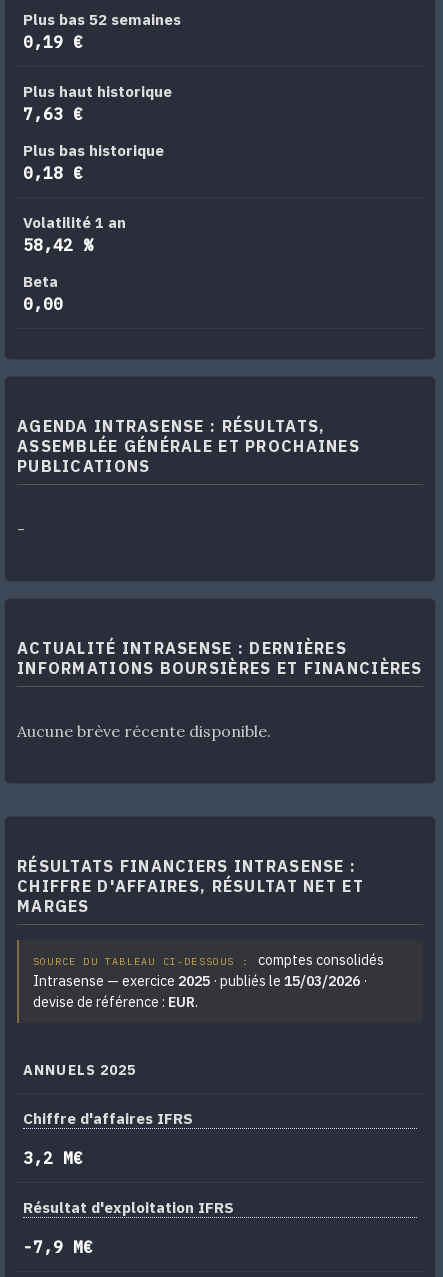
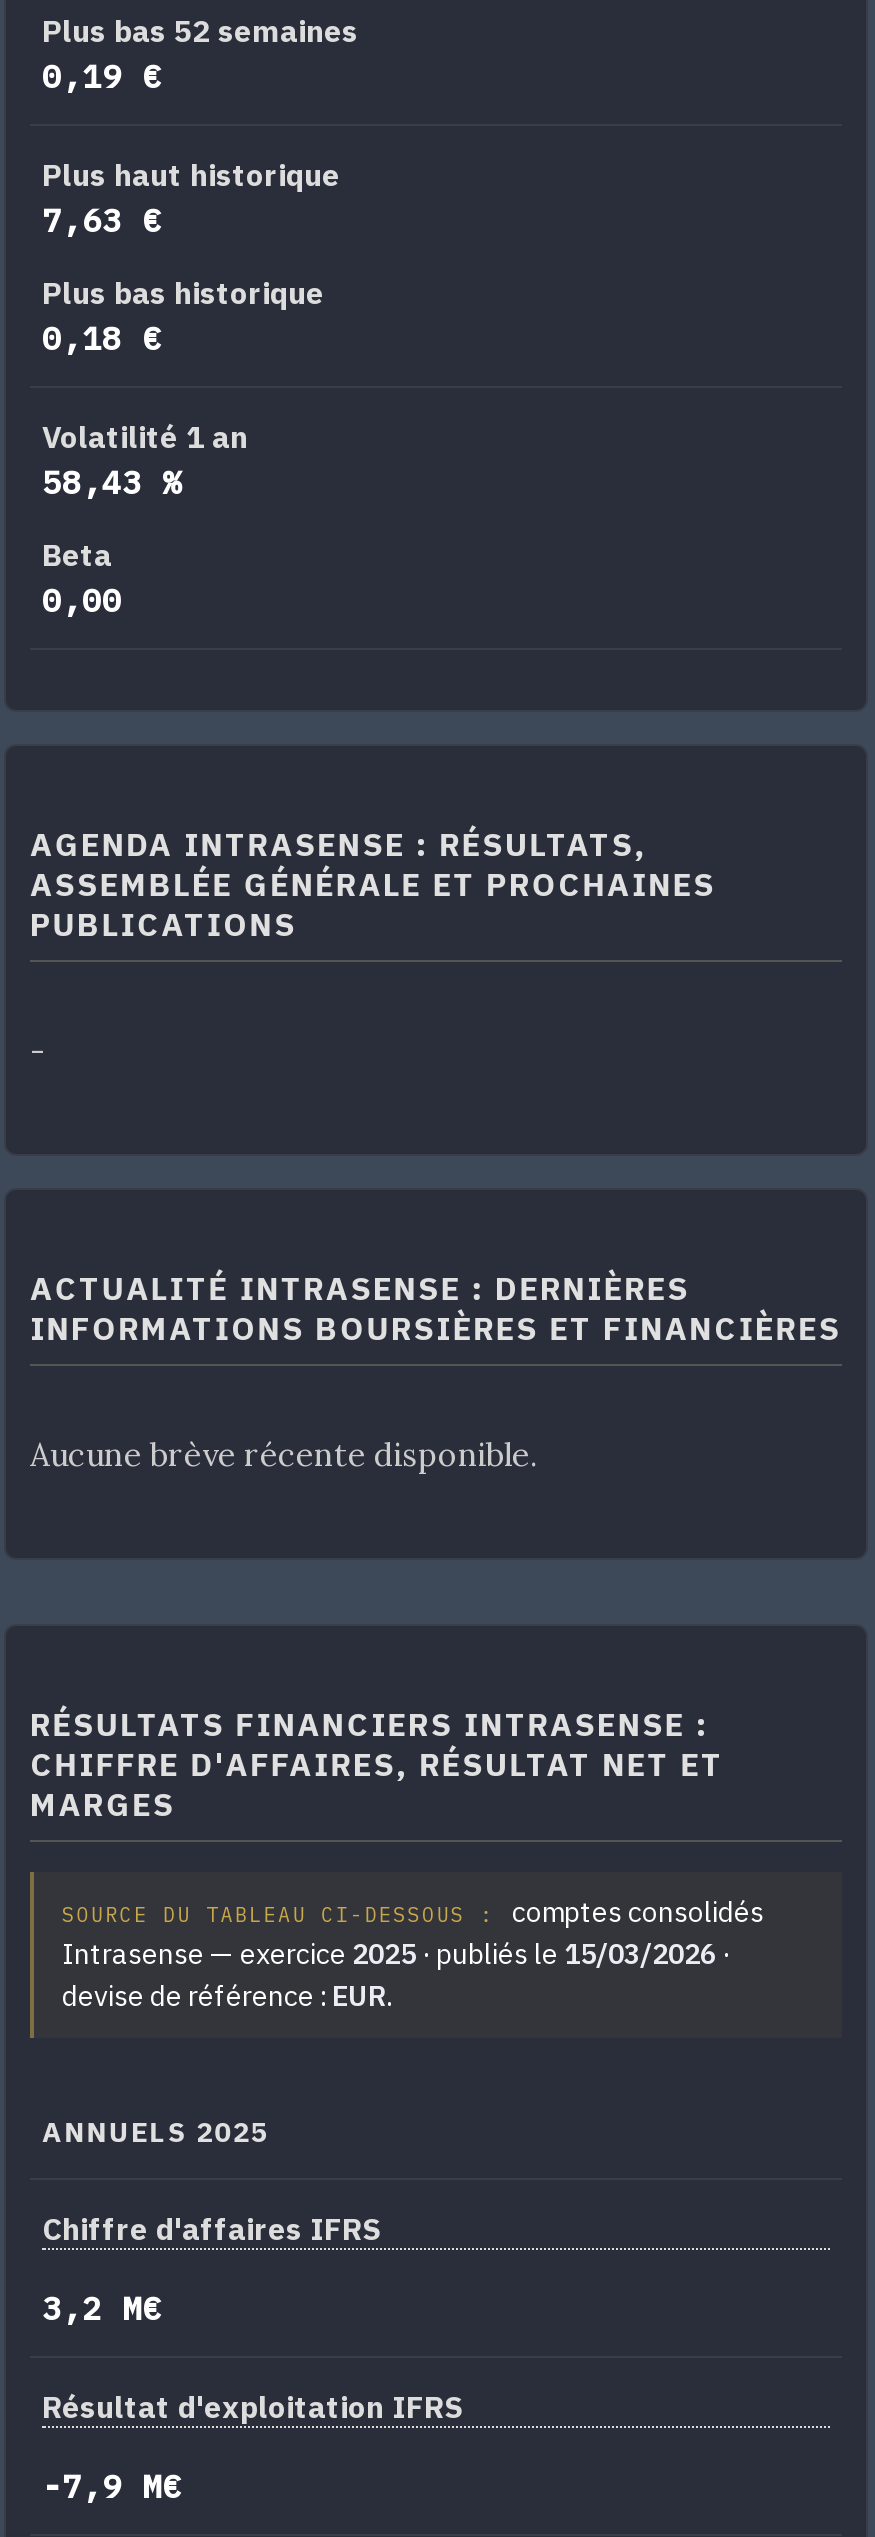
[23,235,93,255] 58,42 % -> [42,463,182,503] 58,43 %

